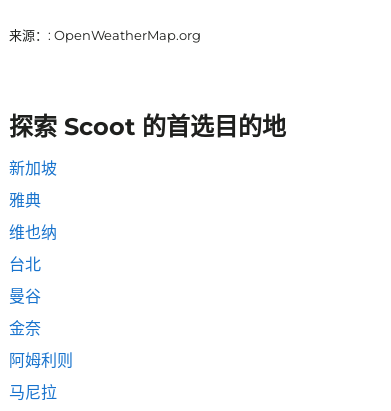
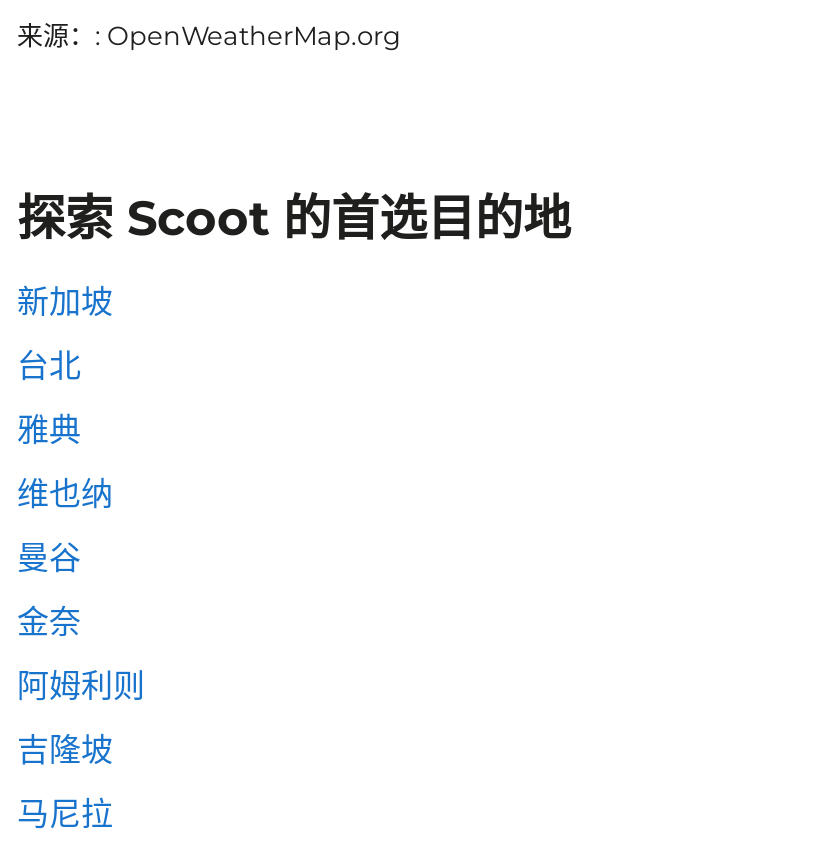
moved [9,255,41,274] -> [17,347,81,385]: 台北
none -> [17,731,113,769] 吉隆坡

